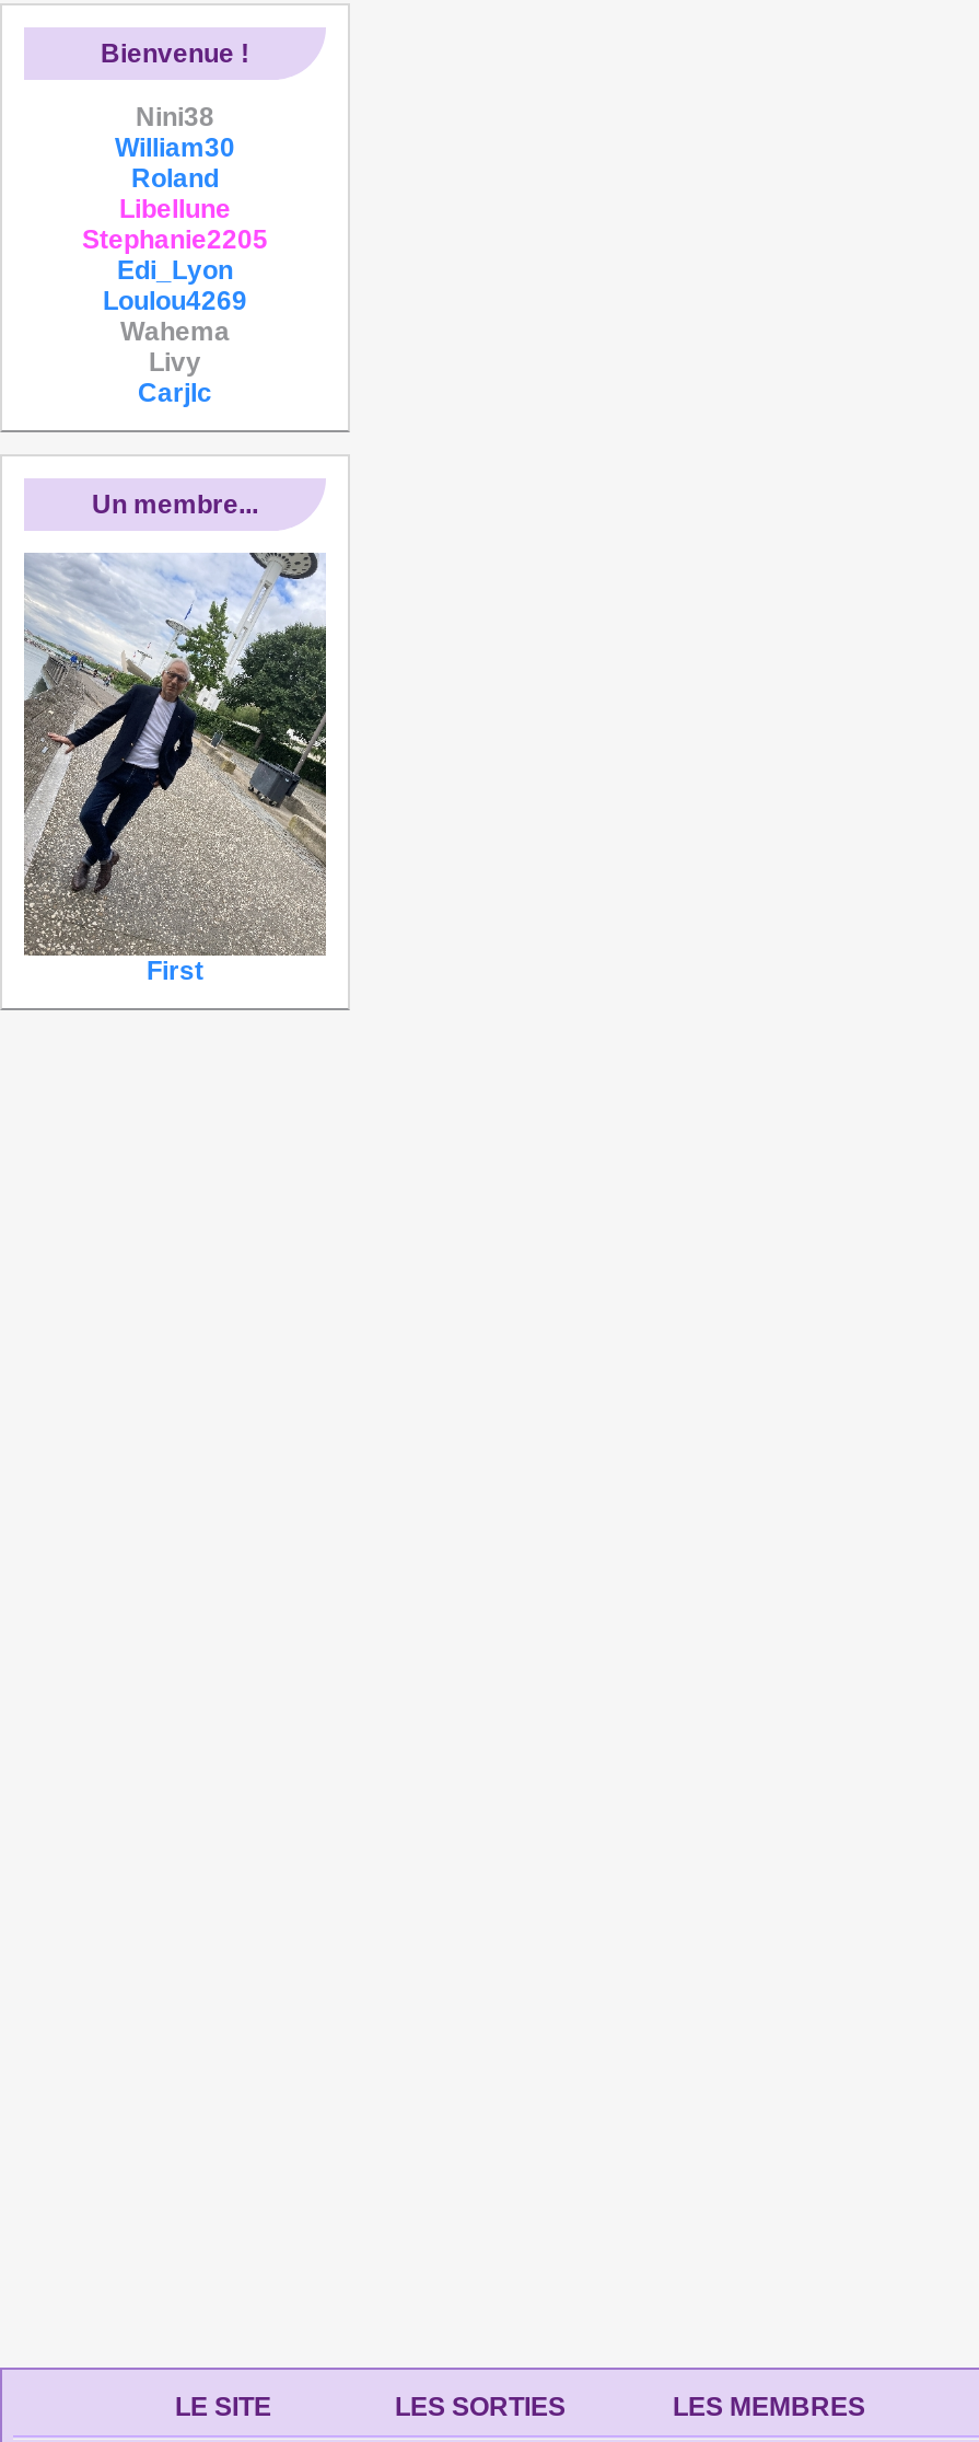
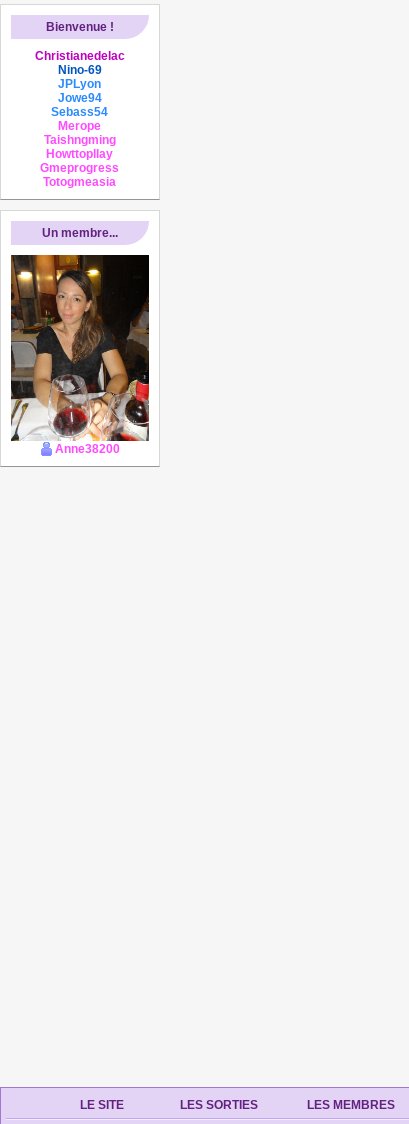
[82,102,268,408] Nini38 | William30 | Roland | Libellune | Stephanie2205 | Edi_Lyon | Loulou4269 | Wahema | Livy | Carjlc -> [35,49,125,189] Christianedelac | Nino-69 | JPLyon | Jowe94 | Sebass54 | Merope | Taishngming | Howttopllay | Gmeprogress | Totogmeasia
[22,551,328,987] [image] | First -> [10,254,150,456] [image] | Anne38200

